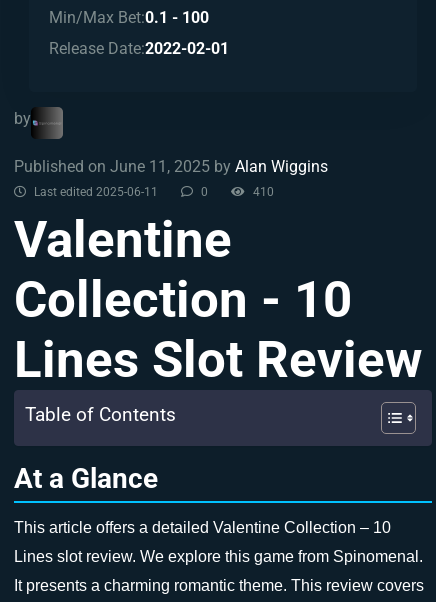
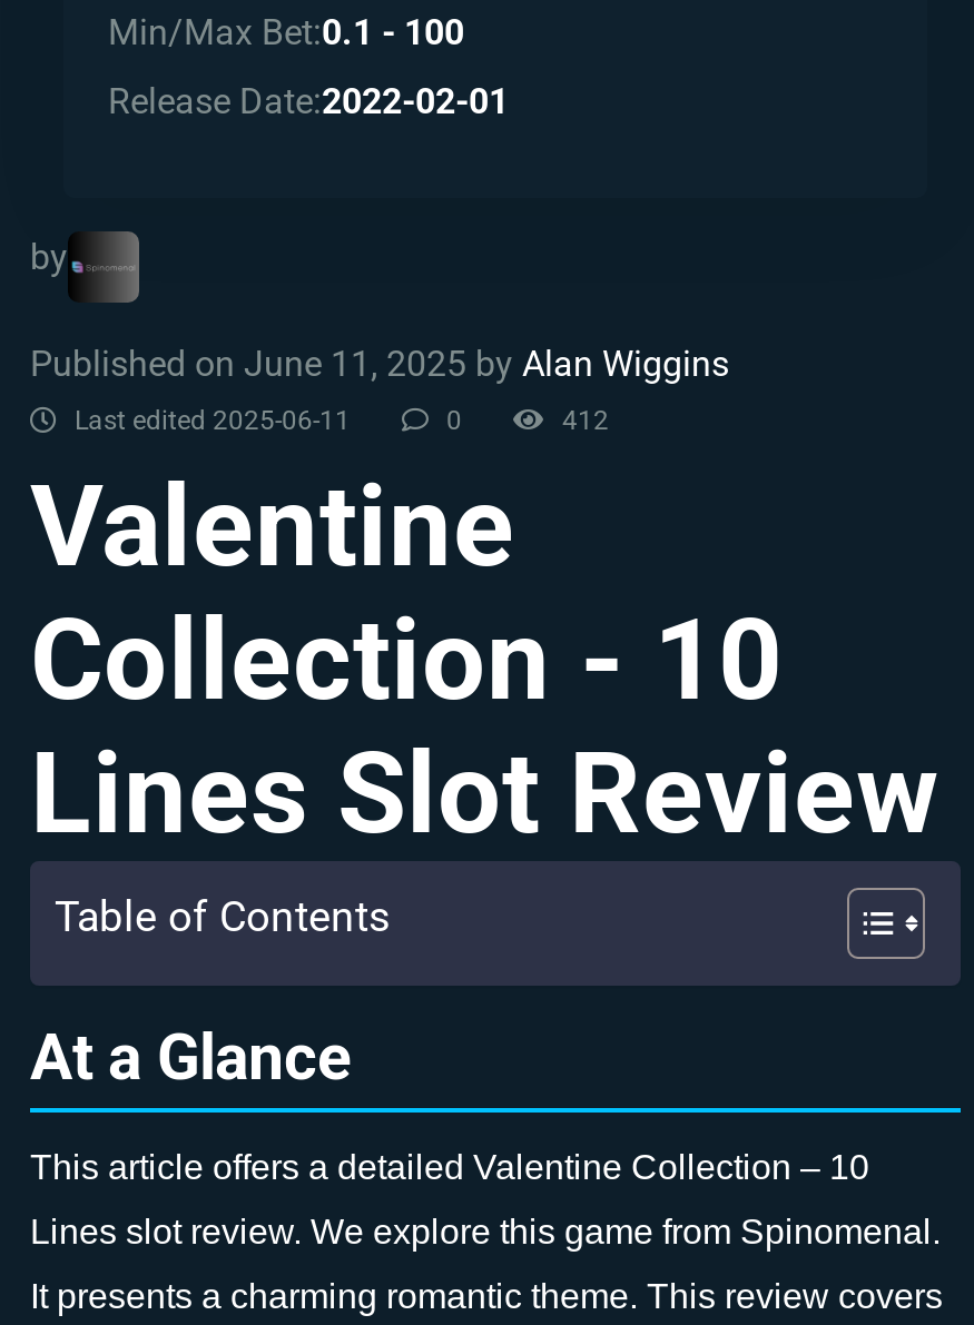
[250,185,274,199] 410 -> [555,405,609,437] 412

